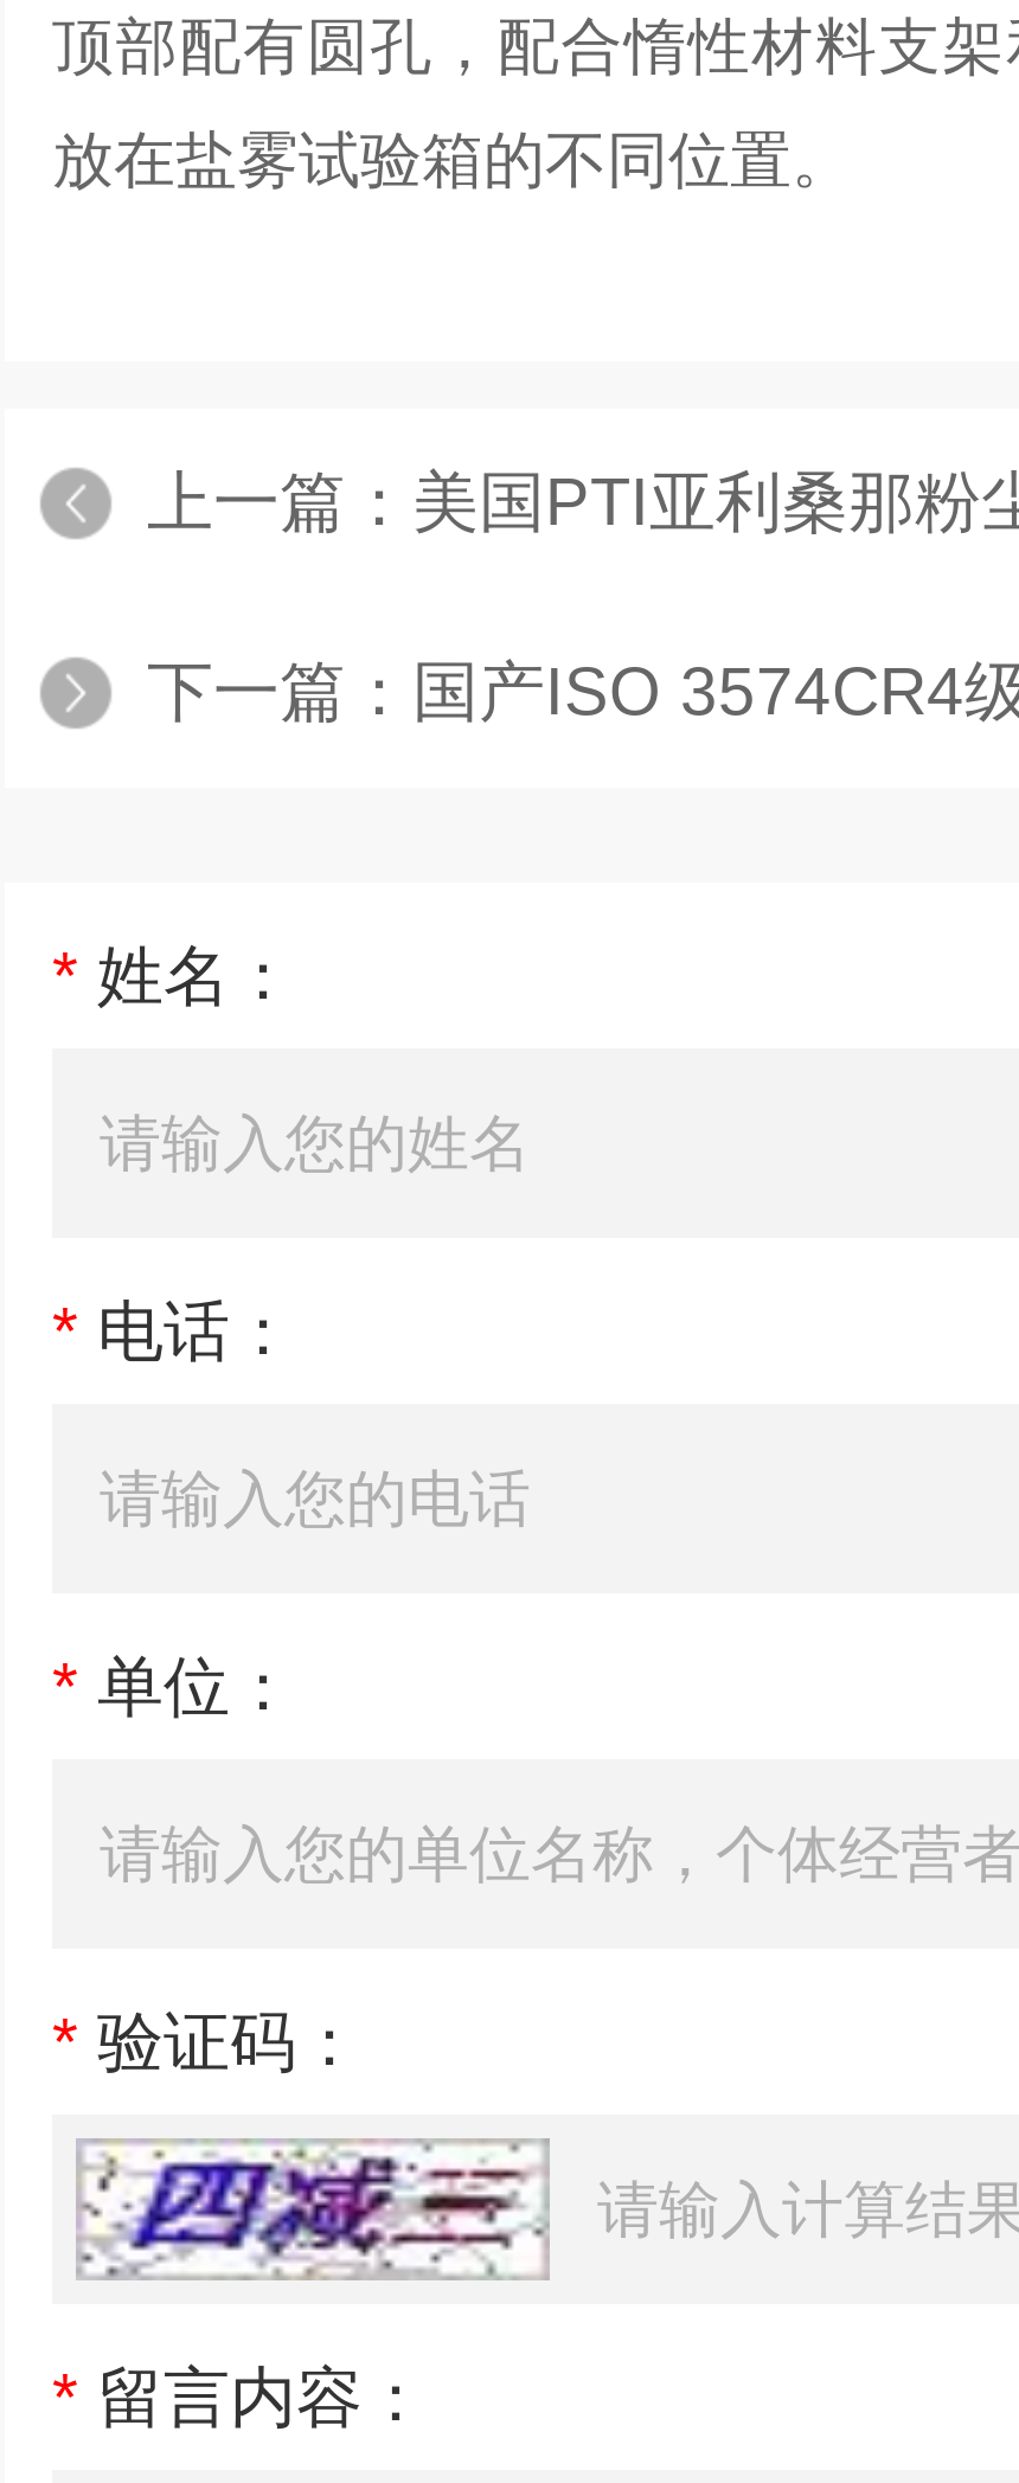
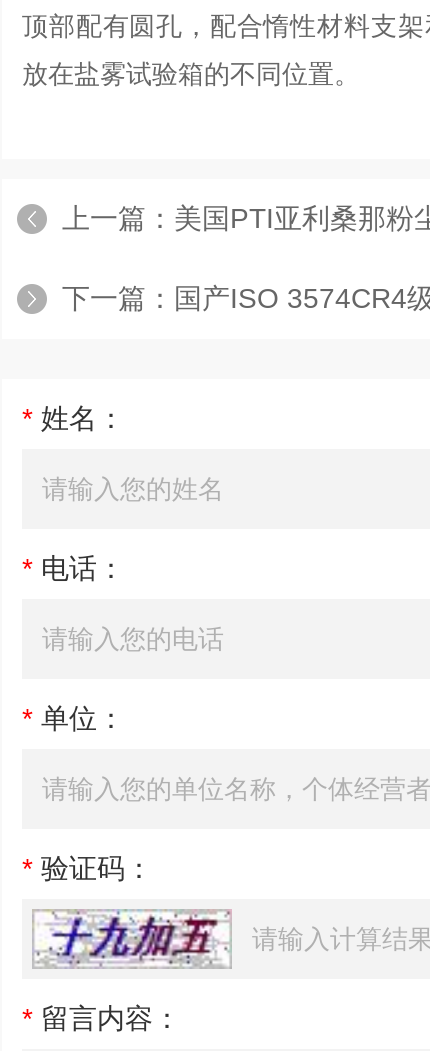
[78,2138,550,2278] [image] -> [33,909,232,969] [image]

